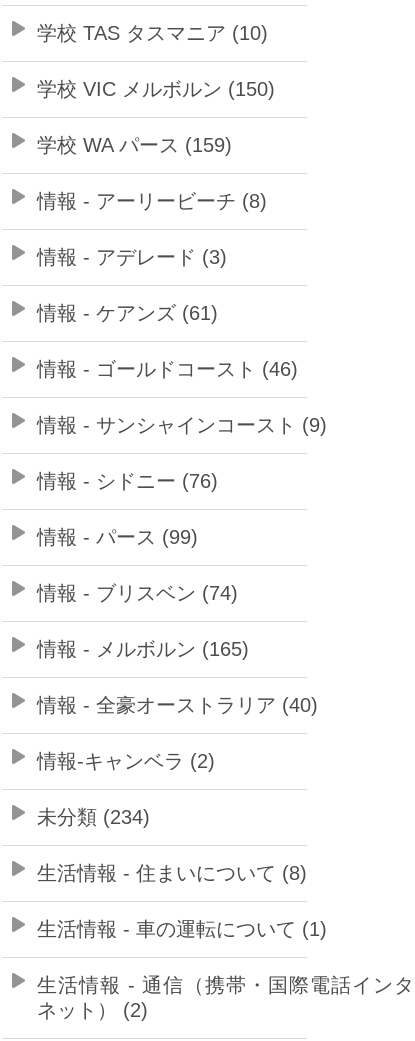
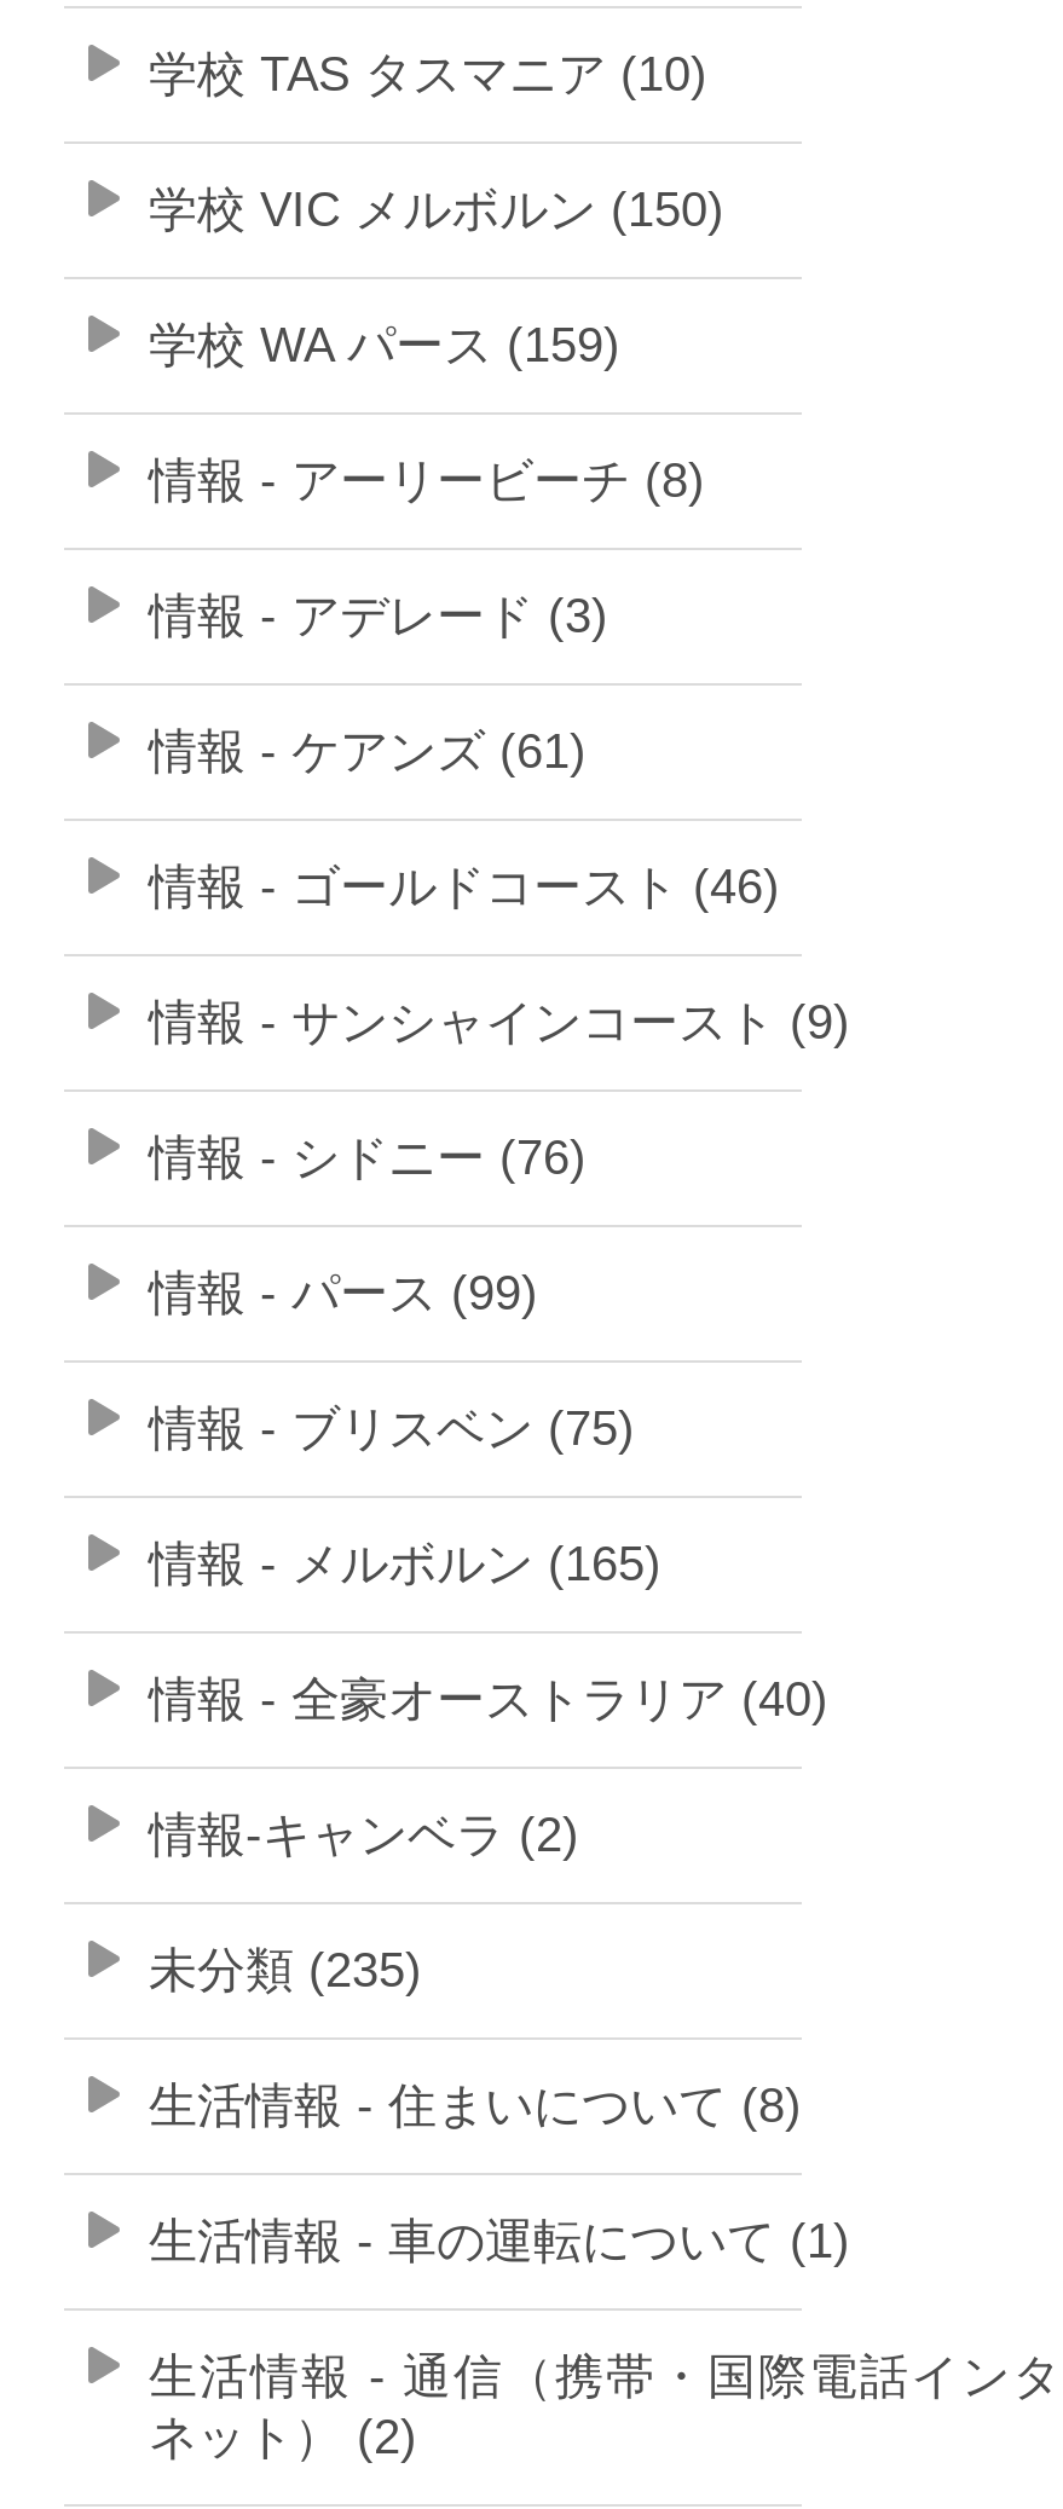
[37,582,238,604] 情報 - ブリスベン (74) -> [149,1401,635,1454] 情報 - ブリスベン (75)
[37,806,150,828] 未分類 (234) -> [149,1942,422,1996] 未分類 (235)

